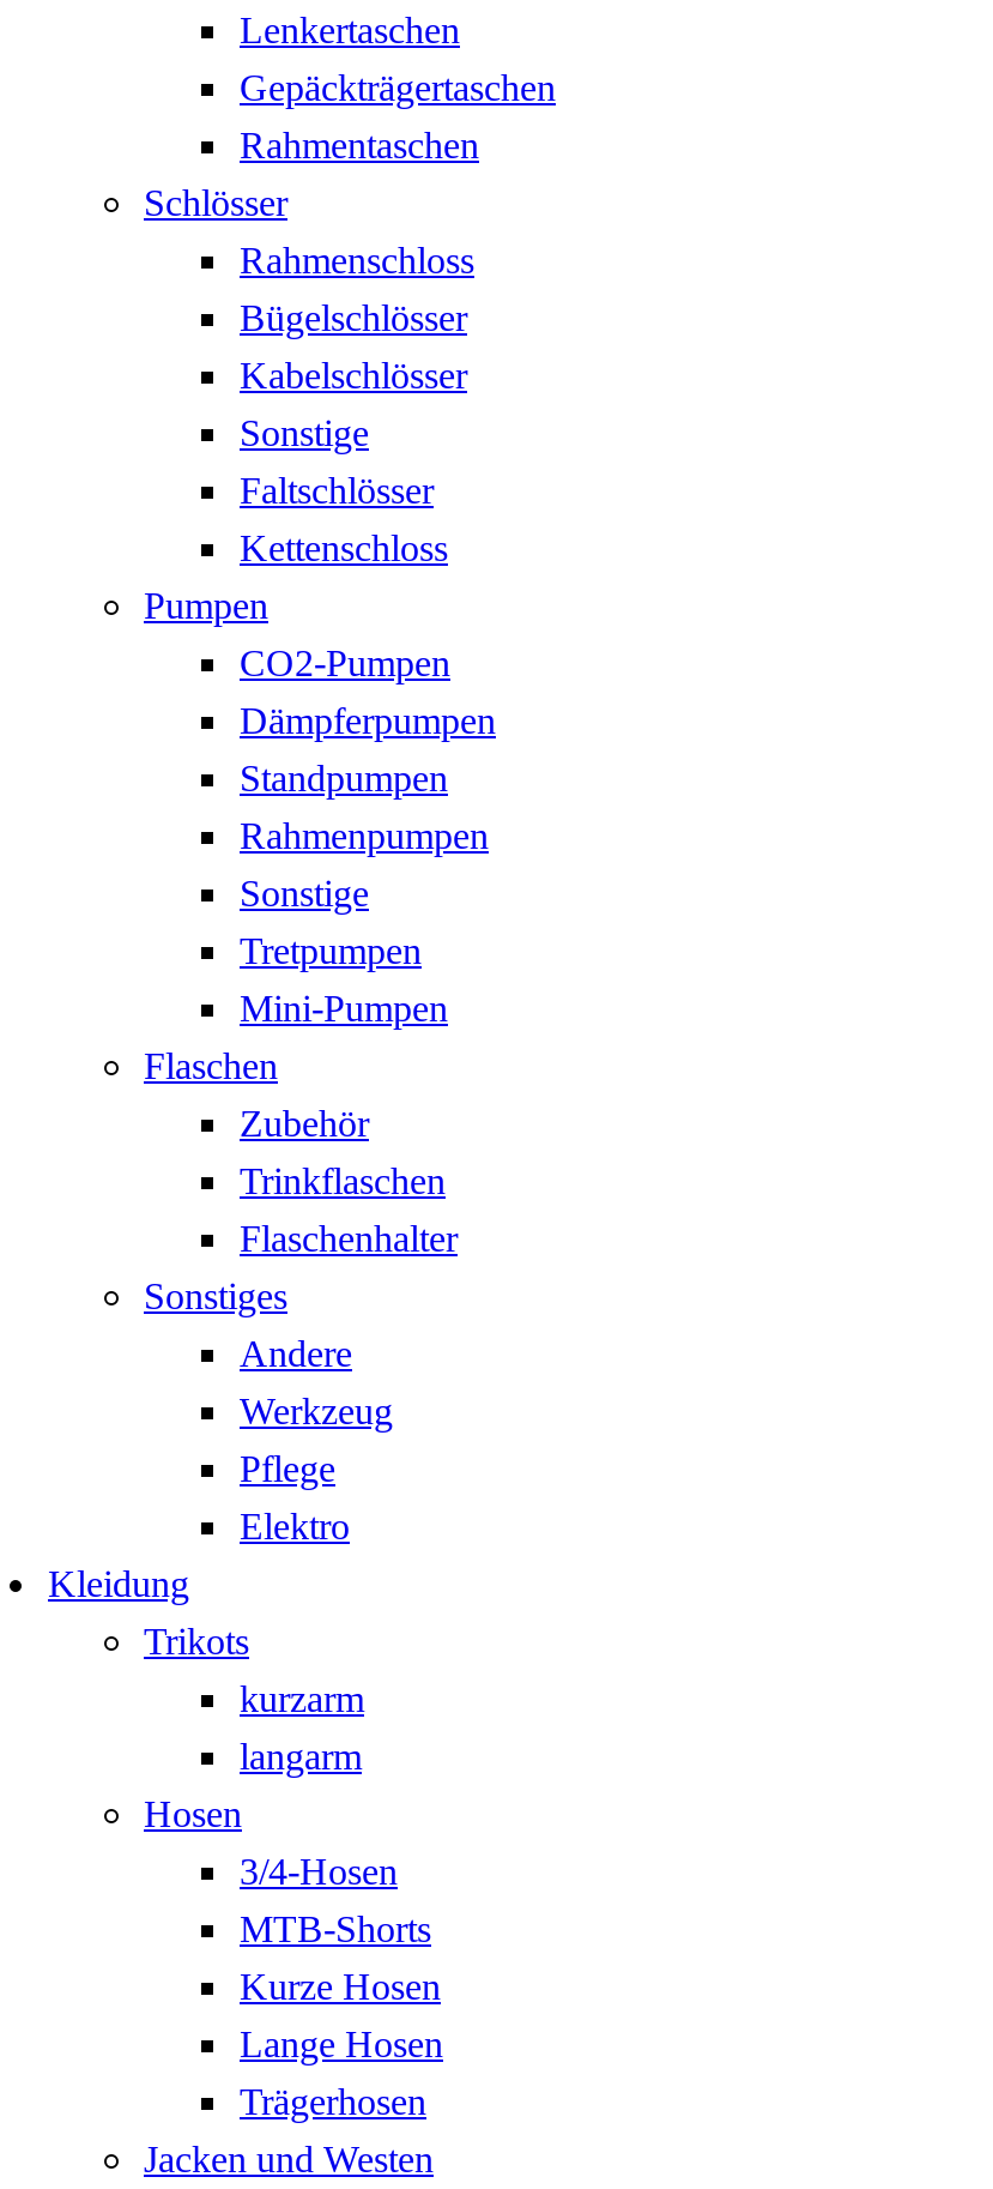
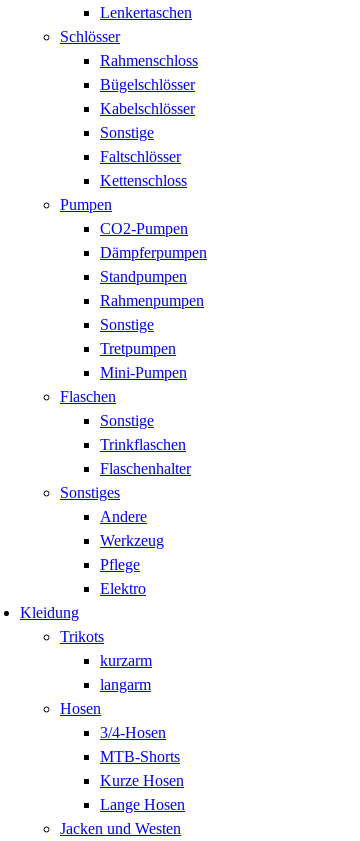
[240,66,556,165] Gepäckträgertaschen | Rahmentaschen -> none
[240,1102,369,1143] Zubehör -> [100,412,154,429] Sonstige
[240,2080,426,2121] Trägerhosen -> none

